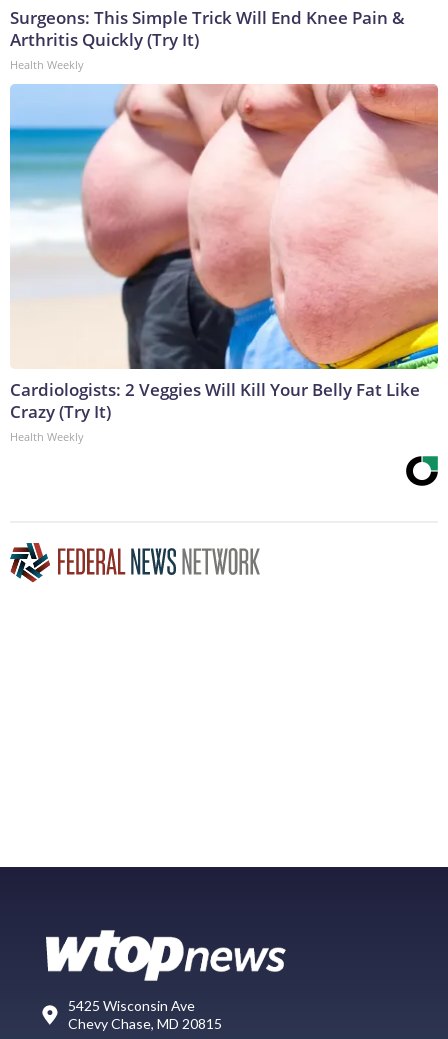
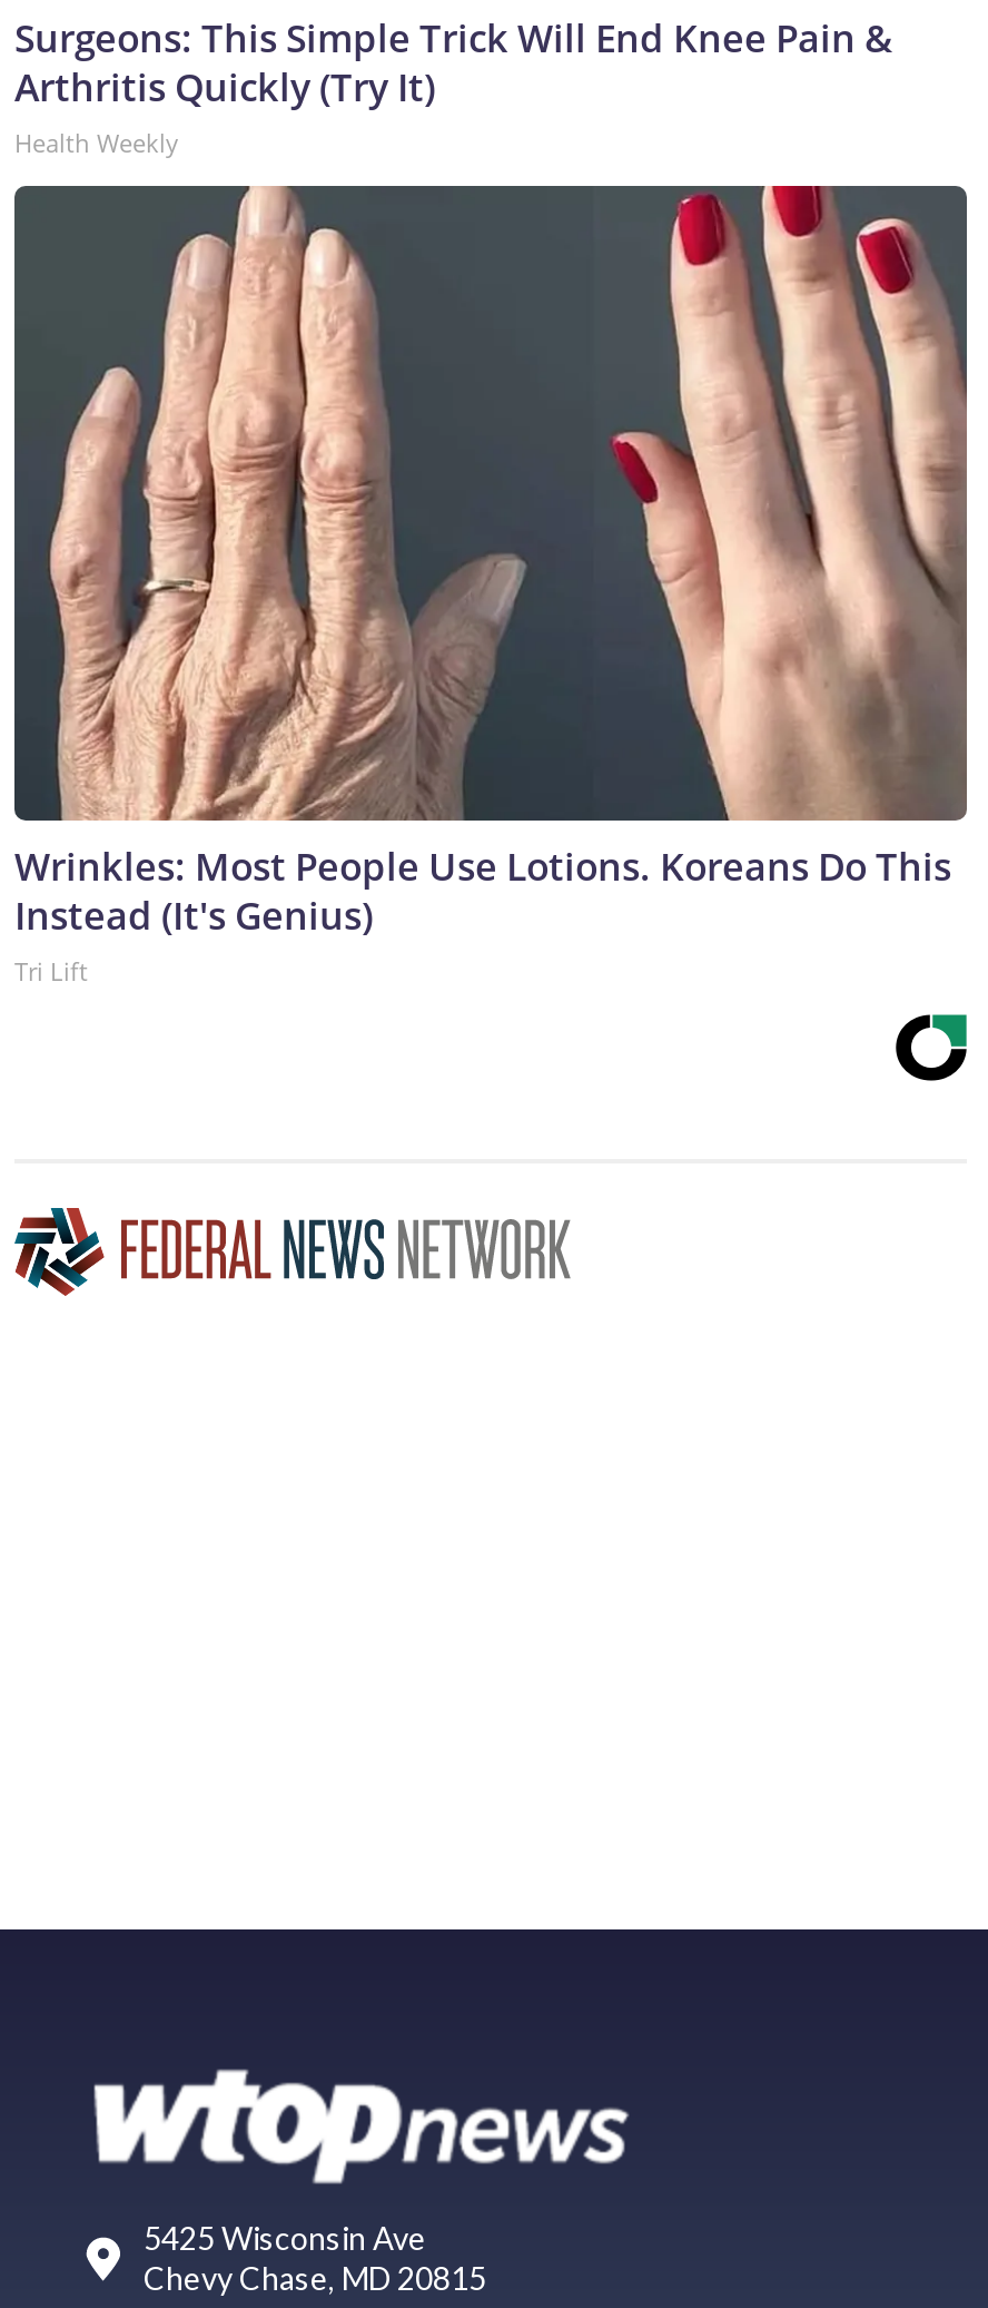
[9,83,439,444] [image] | Cardiologists: 2 Veggies Will Kill Your Belly Fat Like | Crazy (Try It) | Health Weekly -> [12,184,969,987] [image] | Wrinkles: Most People Use Lotions. Koreans Do This | Instead (It's Genius) | Tri Lift

